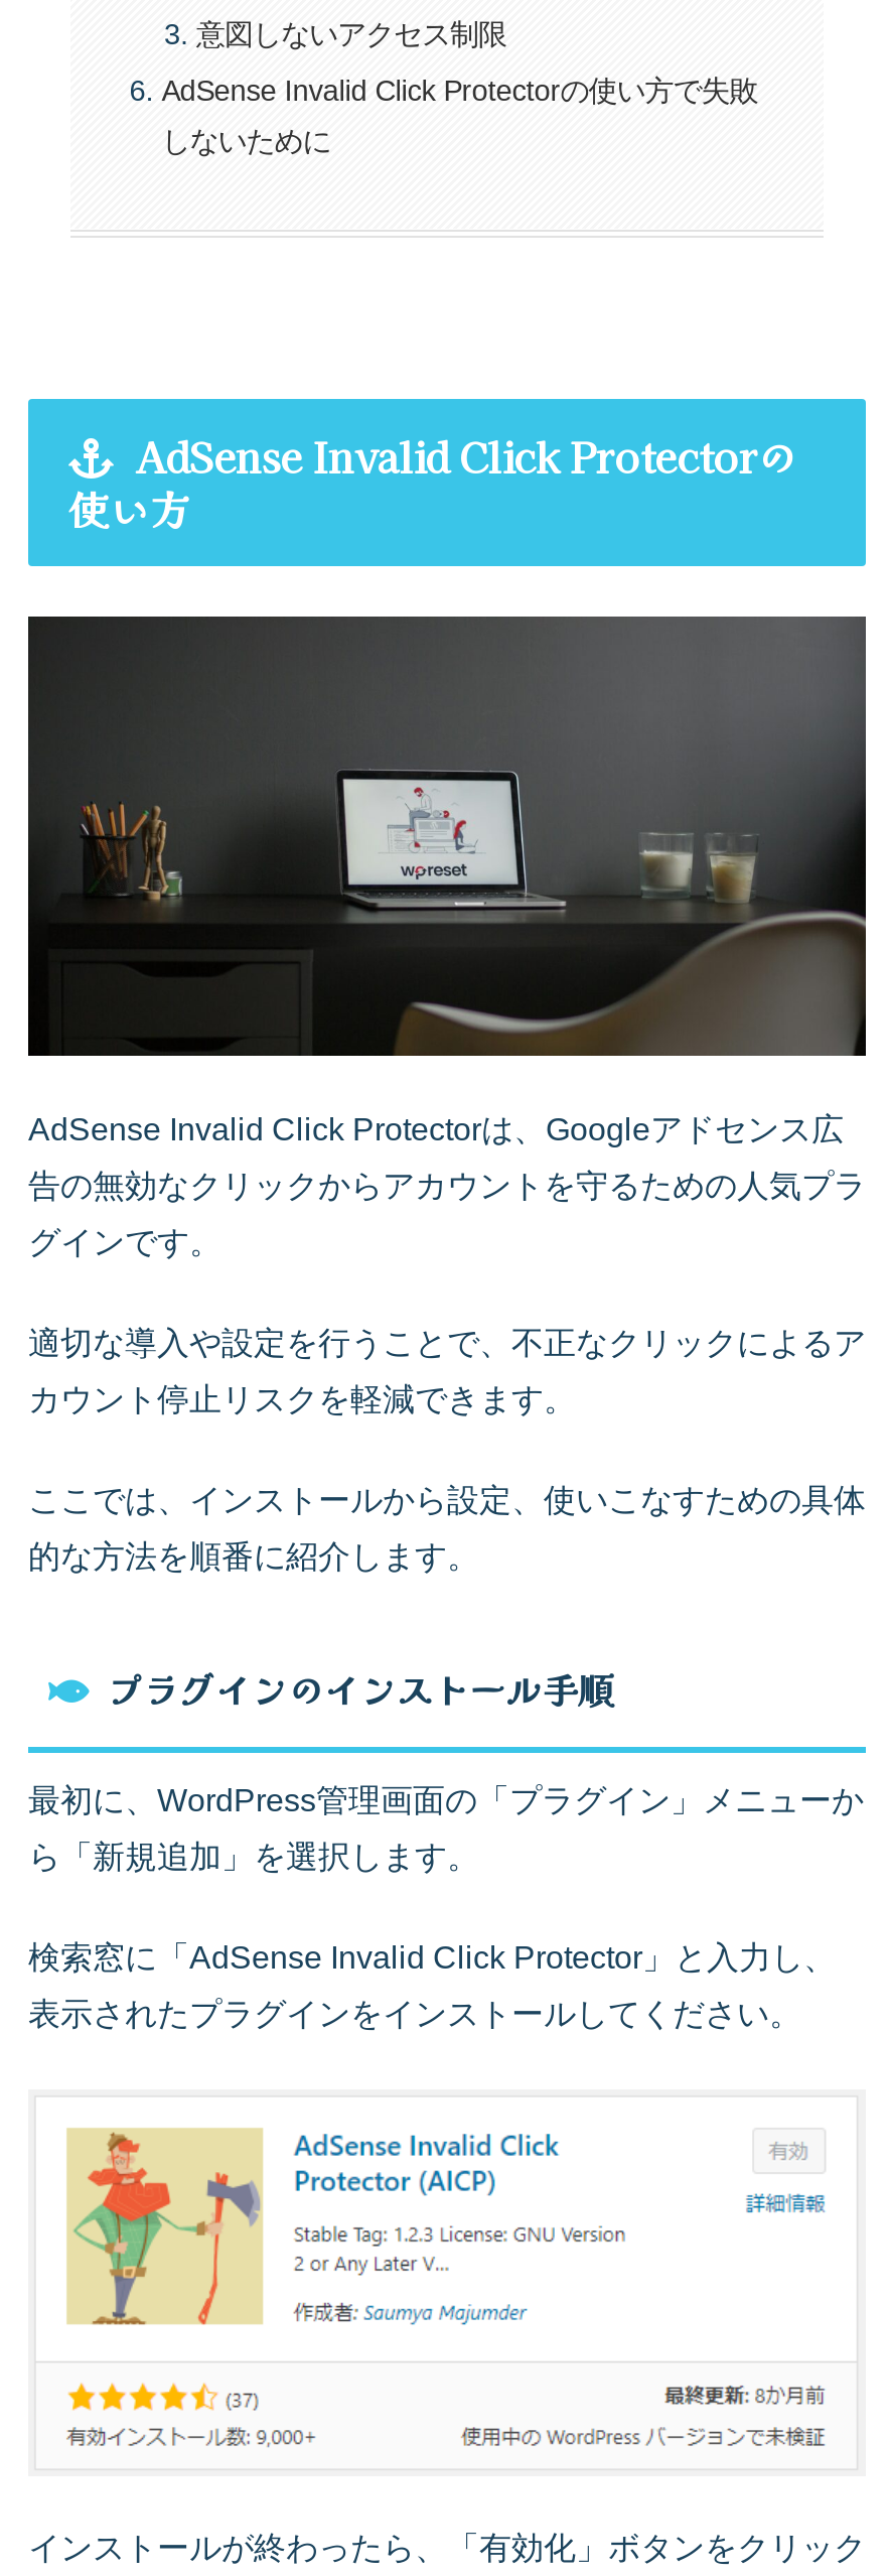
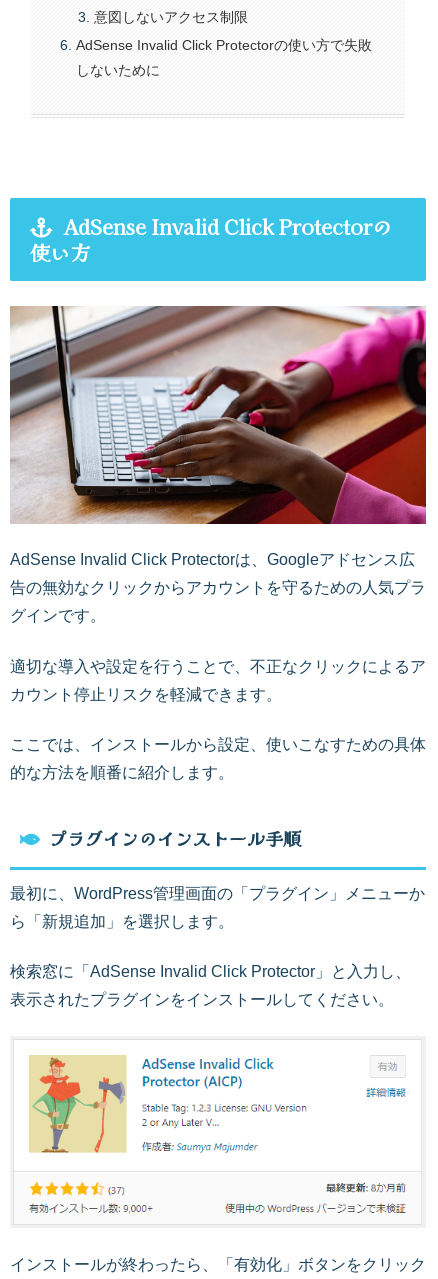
[26,615,868,1058] [image] -> [9,306,427,525] [image]

